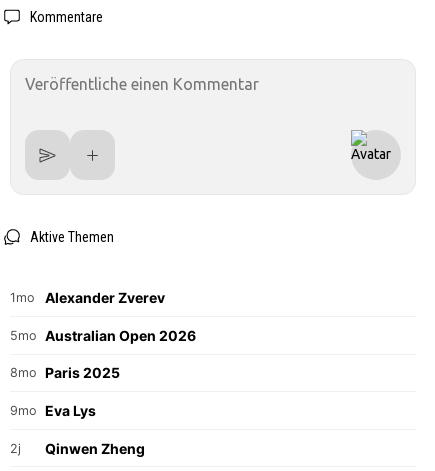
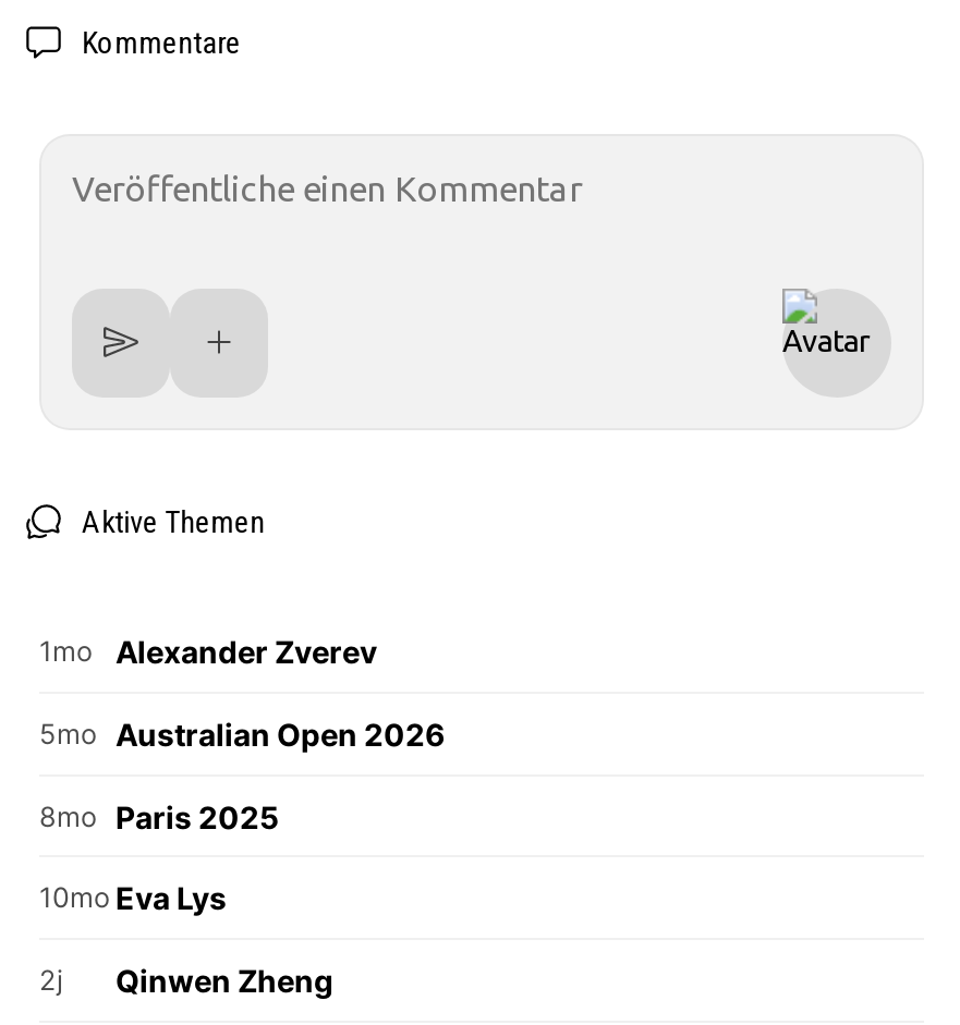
[10,402,96,419] 9mo Eva Lys -> [39,879,227,916] 10mo Eva Lys

